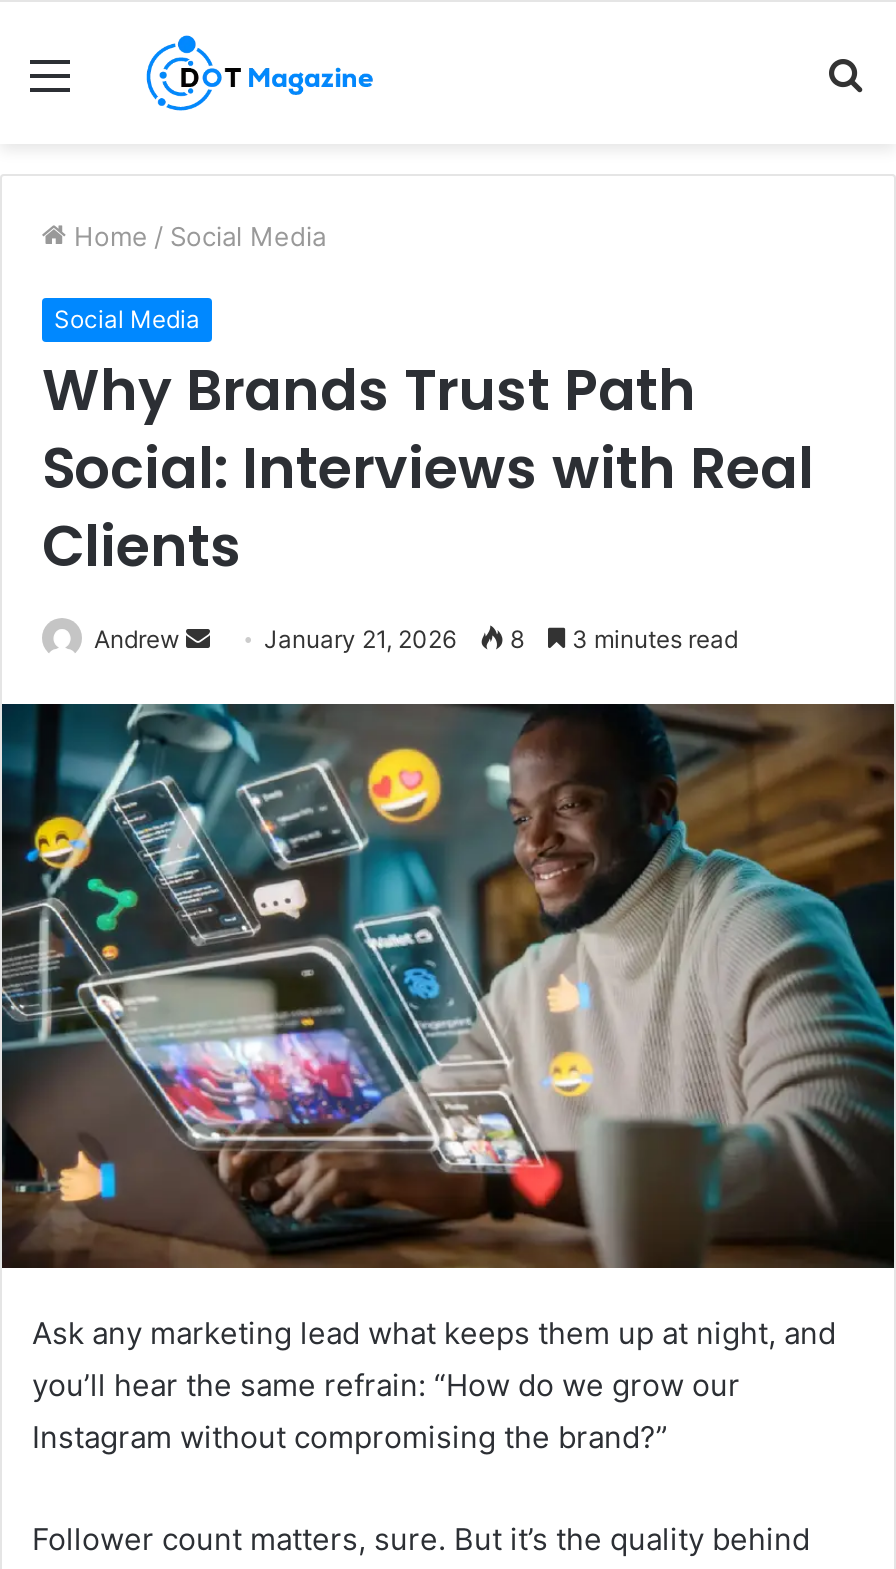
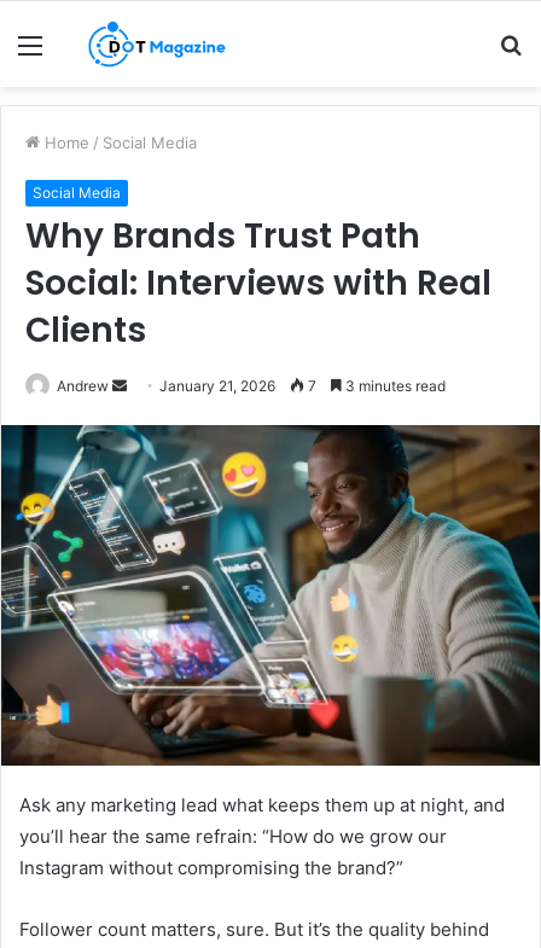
[504,625,524,655] 8 -> [304,377,316,395] 7

